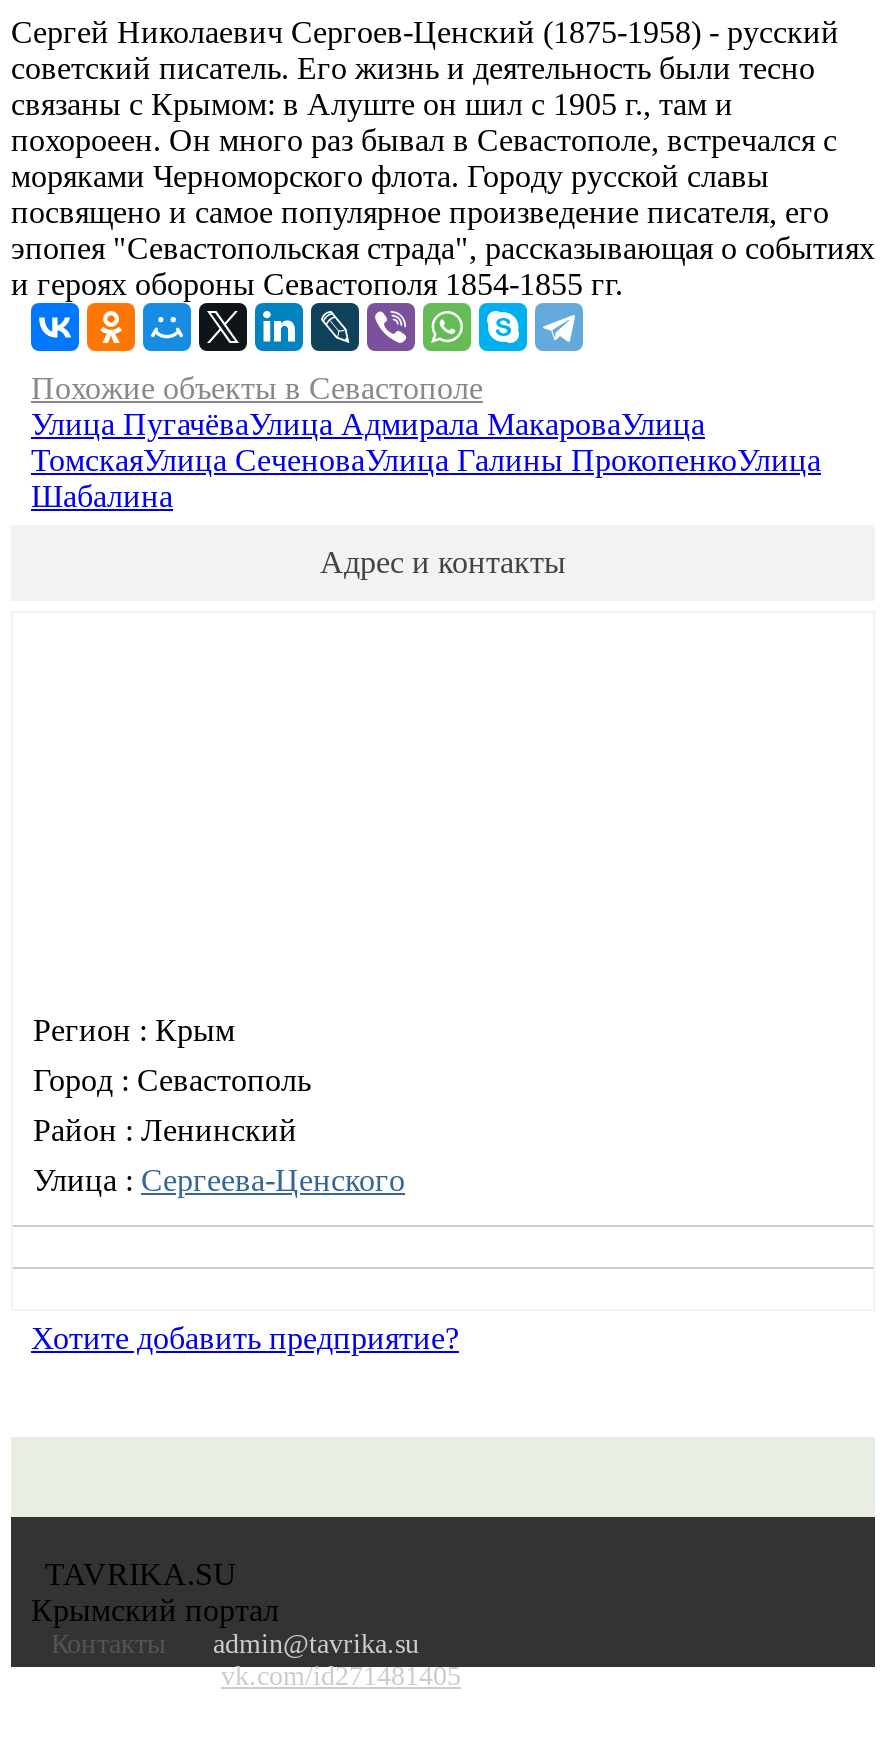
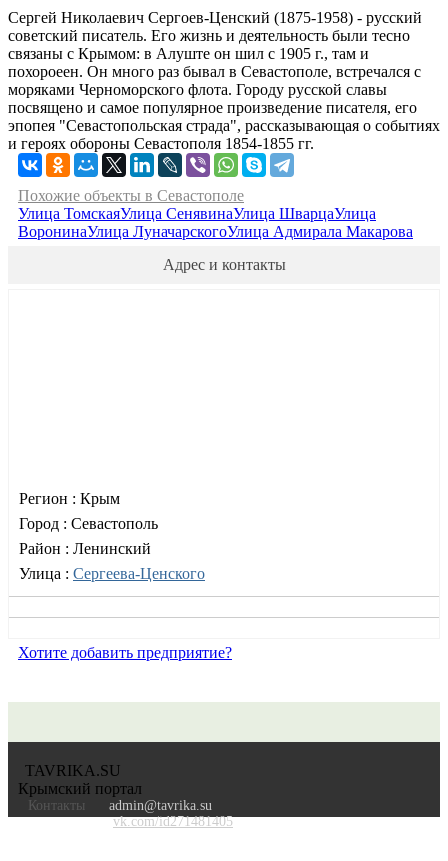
[31,407,821,513] Улица ПугачёваУлица Адмирала МакароваУлица | ТомскаяУлица СеченоваУлица Галины ПрокопенкоУлица | Шабалина -> [18,205,413,240] Улица ТомскаяУлица СенявинаУлица ШварцаУлица | ВоронинаУлица ЛуначарскогоУлица Адмирала Макарова

